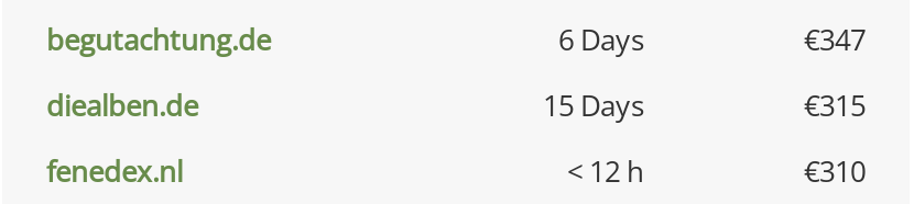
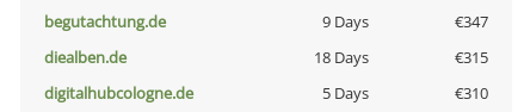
[558,20,644,59] 6 Days -> [322,11,368,32] 9 Days
[543,86,644,125] 15 Days -> [313,46,368,68] 18 Days
[46,151,644,191] fenedex.nl | < 12 h -> [44,82,368,104] digitalhubcologne.de | 5 Days

